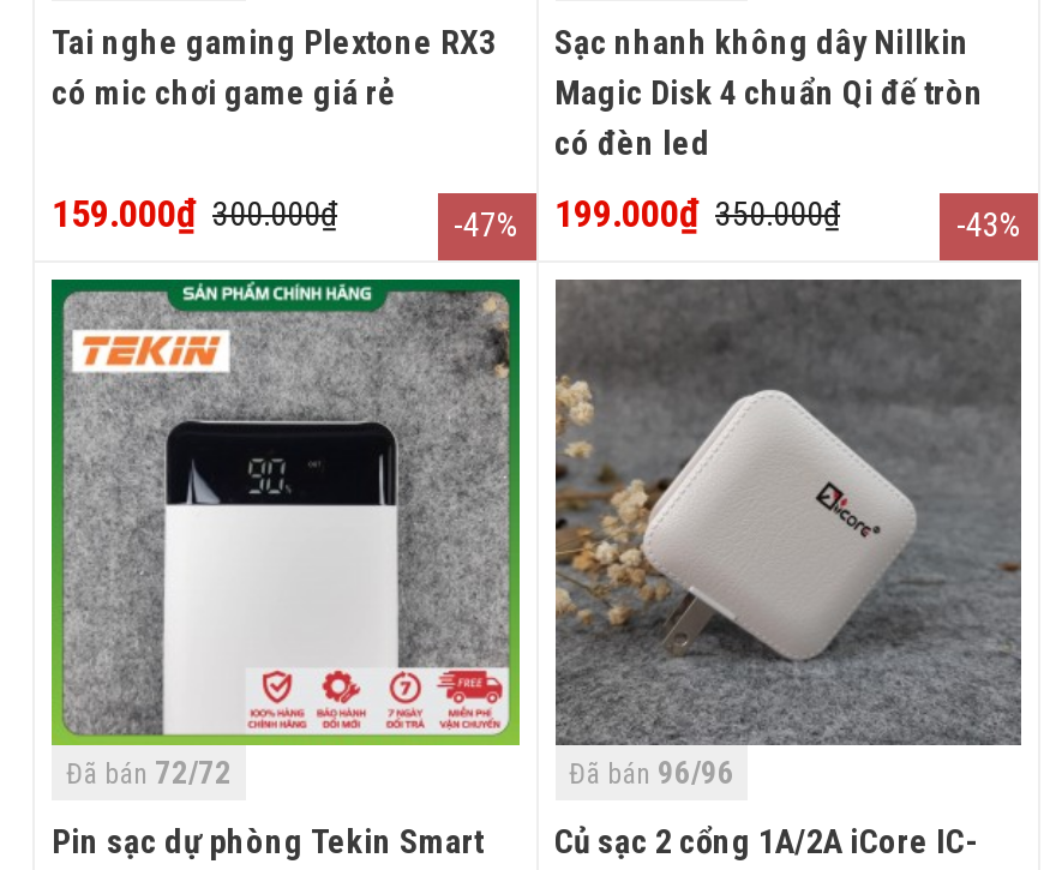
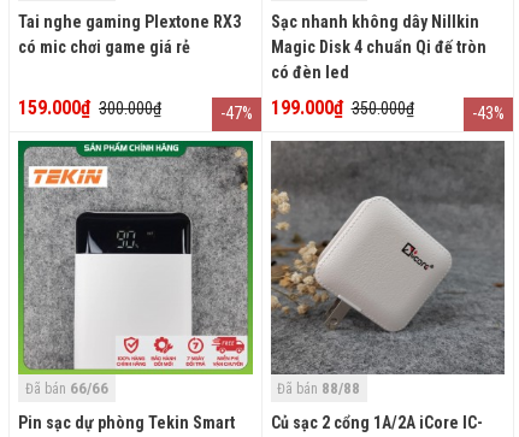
[66,755,231,791] Đã bán 72/72 -> [25,379,108,397] Đã bán 66/66
[569,755,734,791] Đã bán 96/96 -> [277,379,361,397] Đã bán 88/88

